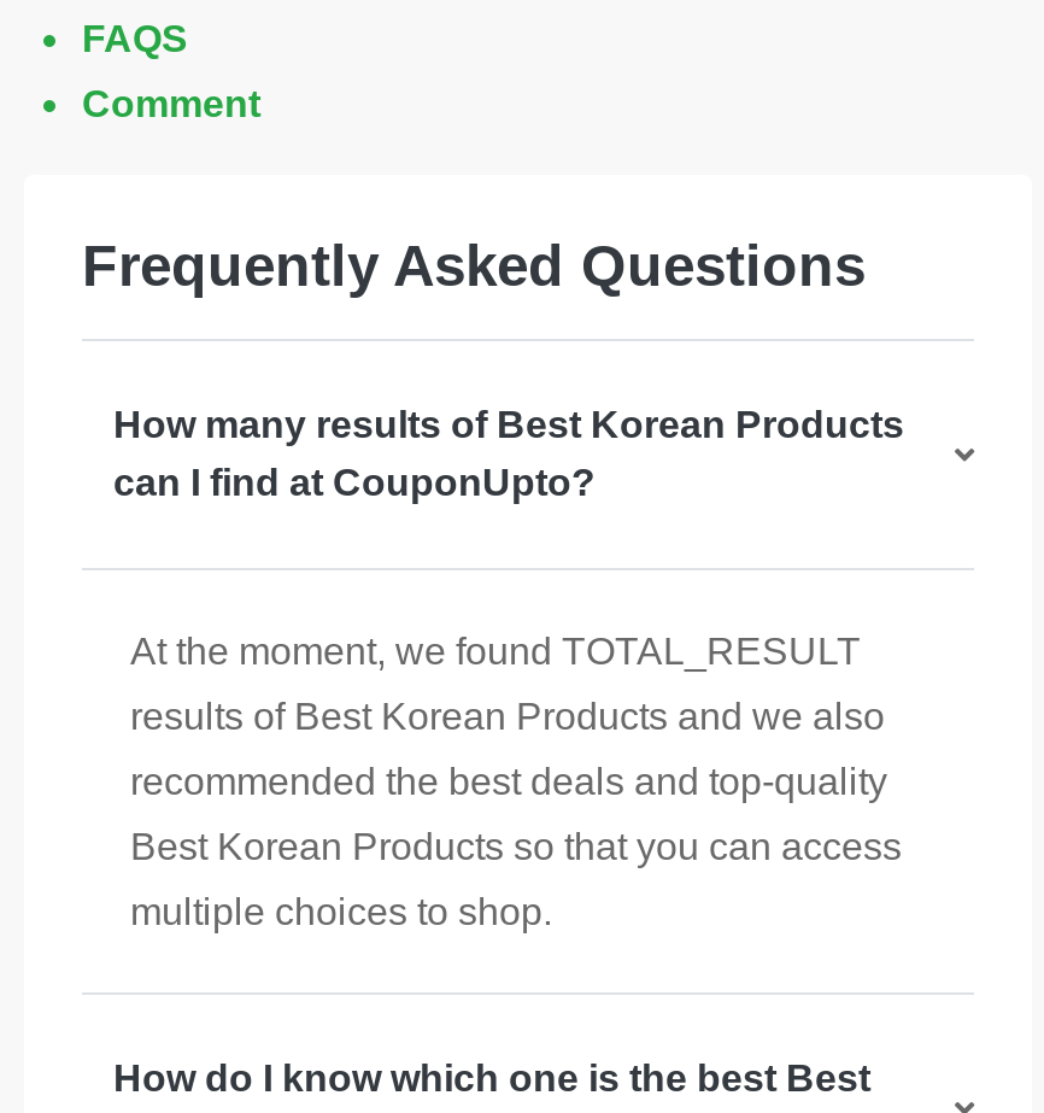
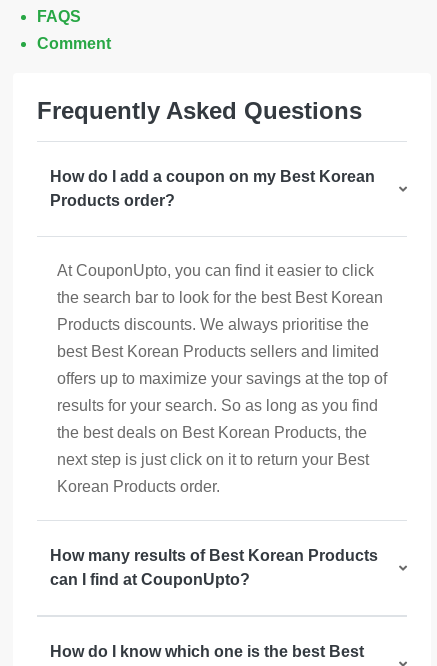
none -> [50,168,375,209] How do I add a coupon on my Best Korean | Products order?
none -> [57,262,387,495] At CouponUpto, you can find it easier to click | the search bar to look for the best Best Korean | Products discounts. We always prioritise the | best Best Korean Products sellers and limited | offers up to maximize your savings at the top of | results for your search. So as long as you find | the best deals on Best Korean Products, the | next step is just click on it to return your Best | Korean Products order.
moved [113,404,904,503] -> [50,547,378,588]: How many results of Best Korean Products | can I find at CouponUpto?
[130,631,902,932] At the moment, we found TOTAL_RESULT | results of Best Korean Products and we also | recommended the best deals and top-quality | Best Korean Products so that you can access | multiple choices to shop. -> none

